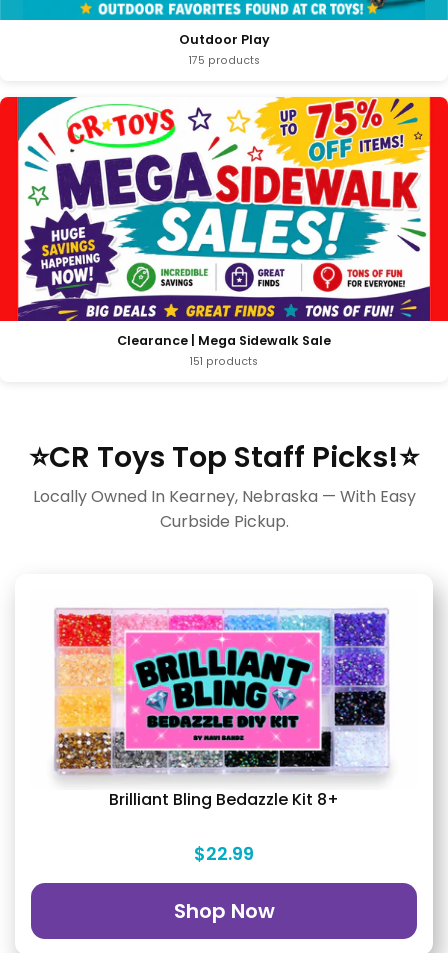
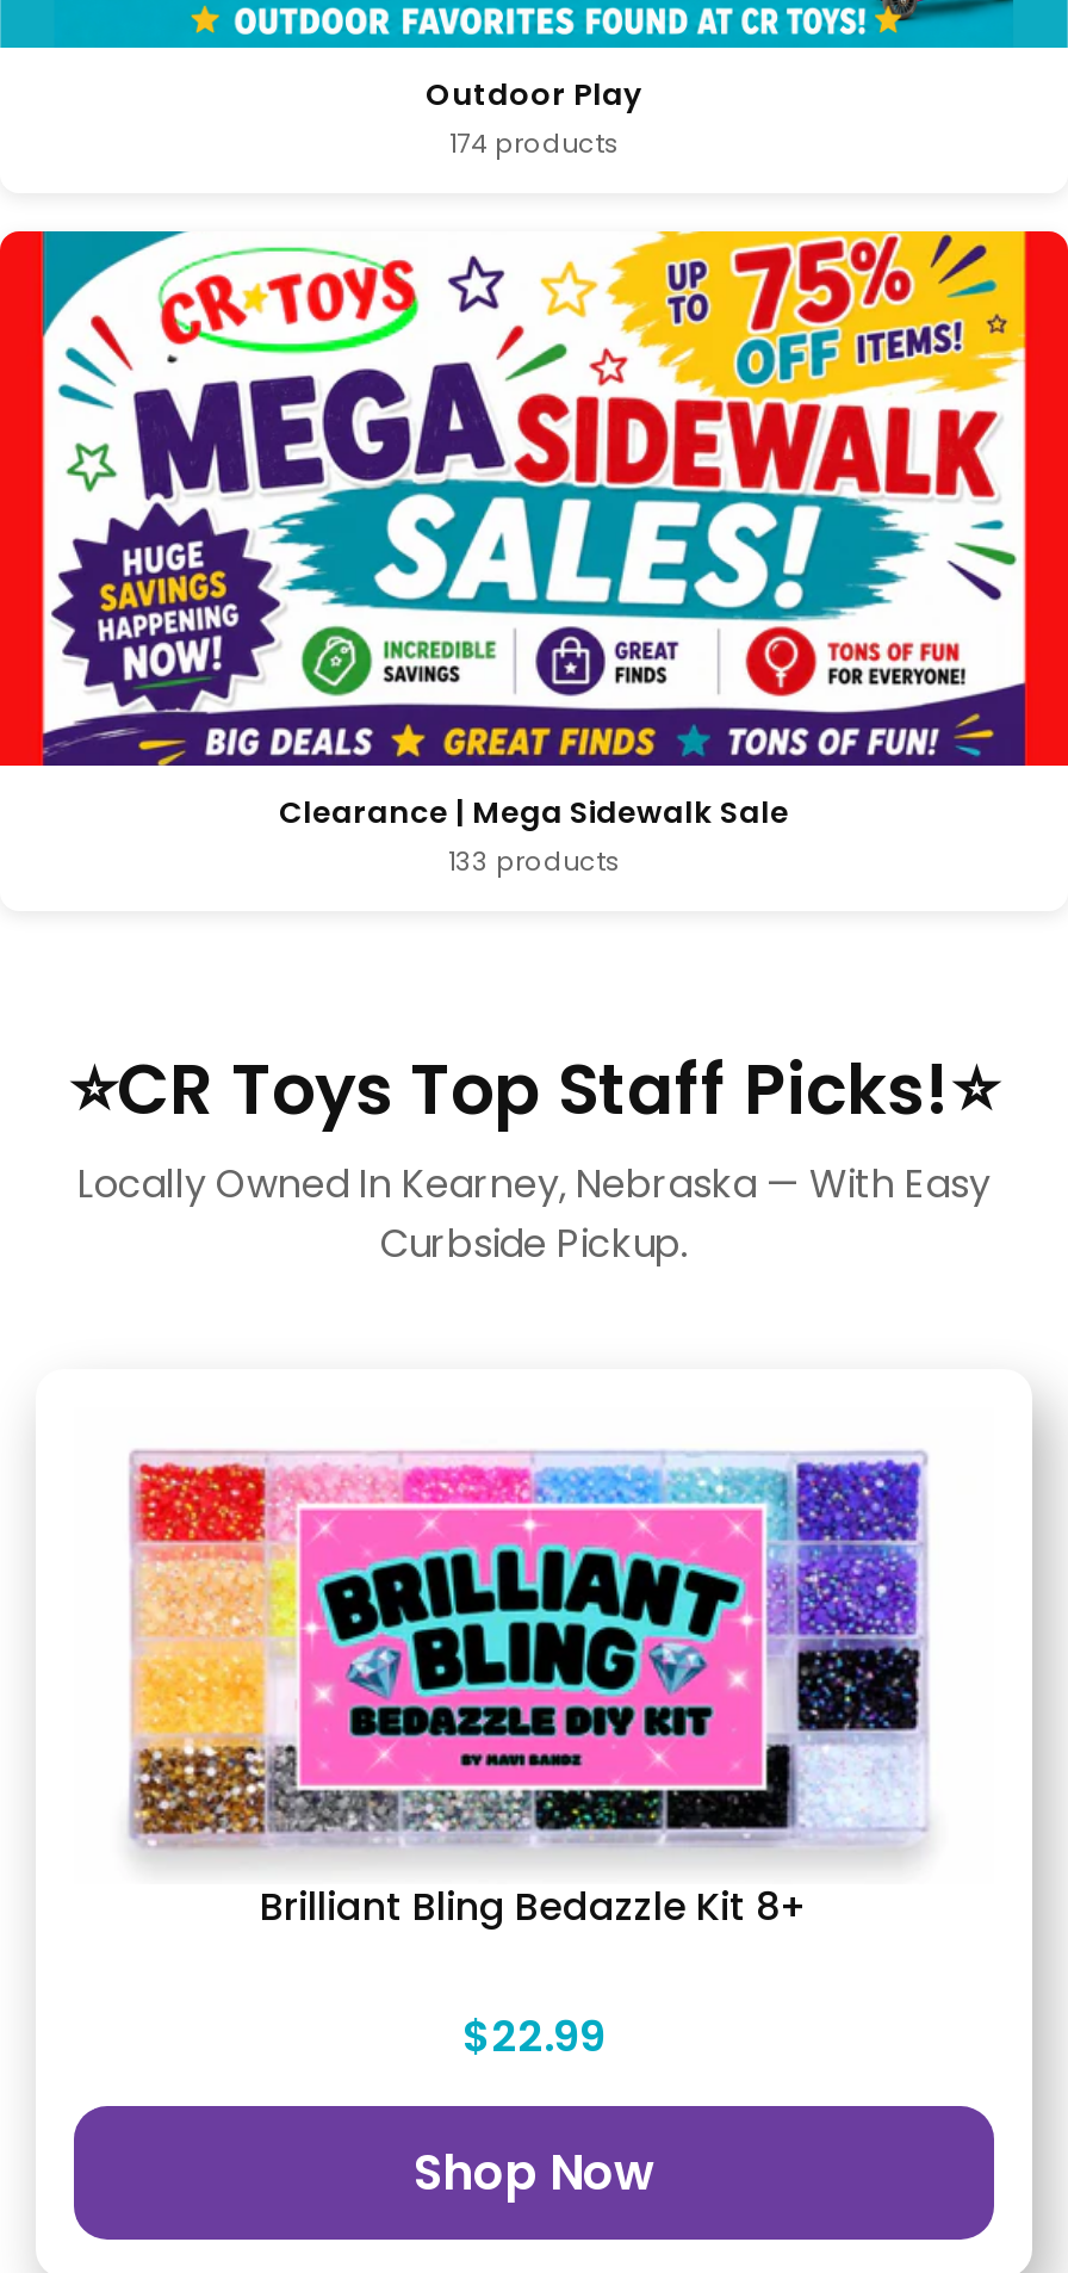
[188,53,259,68] 175 products -> [449,126,619,162] 174 products
[190,354,258,369] 151 products -> [448,844,620,880] 133 products

